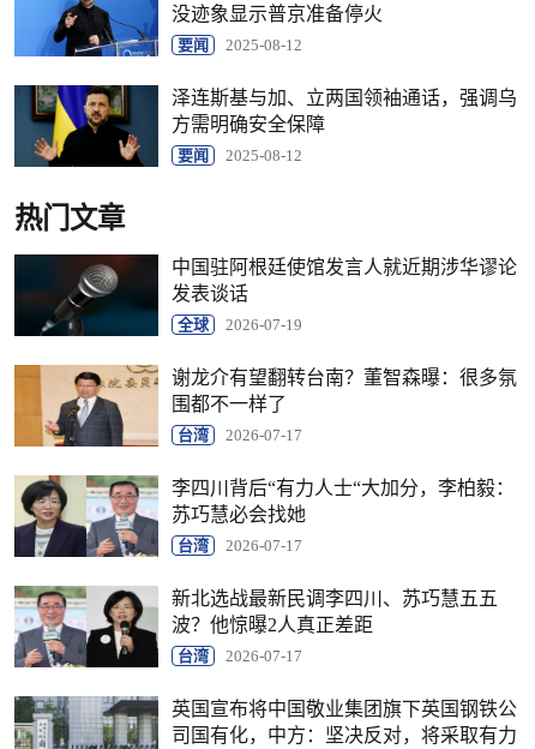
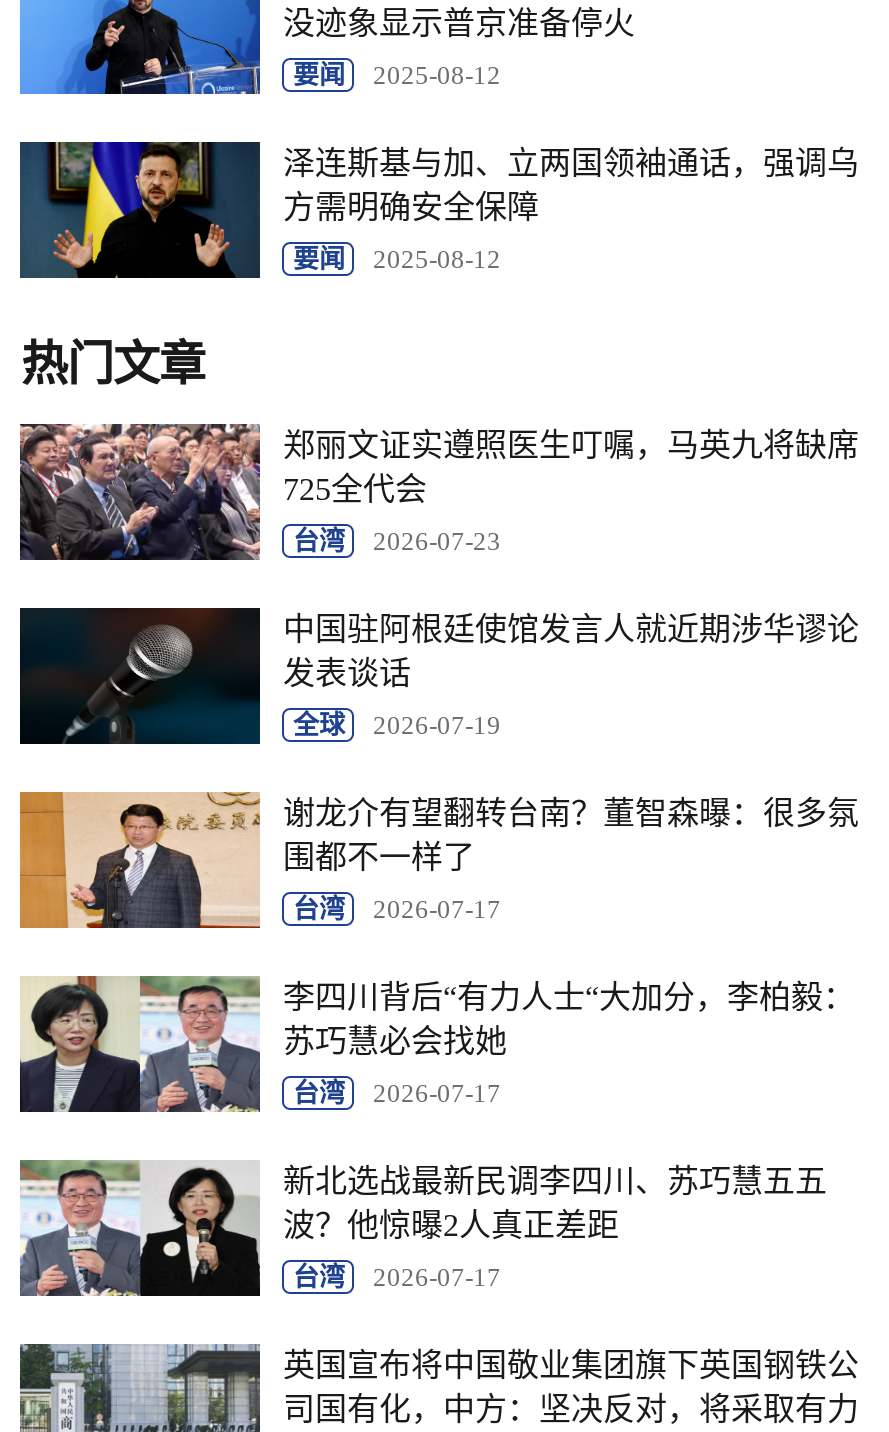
none -> [18,422,859,562] [image] | 郑丽文证实遵照医生叮嘱，马英九将缺席 | 725全代会 | 台湾 | 2026-07-23

